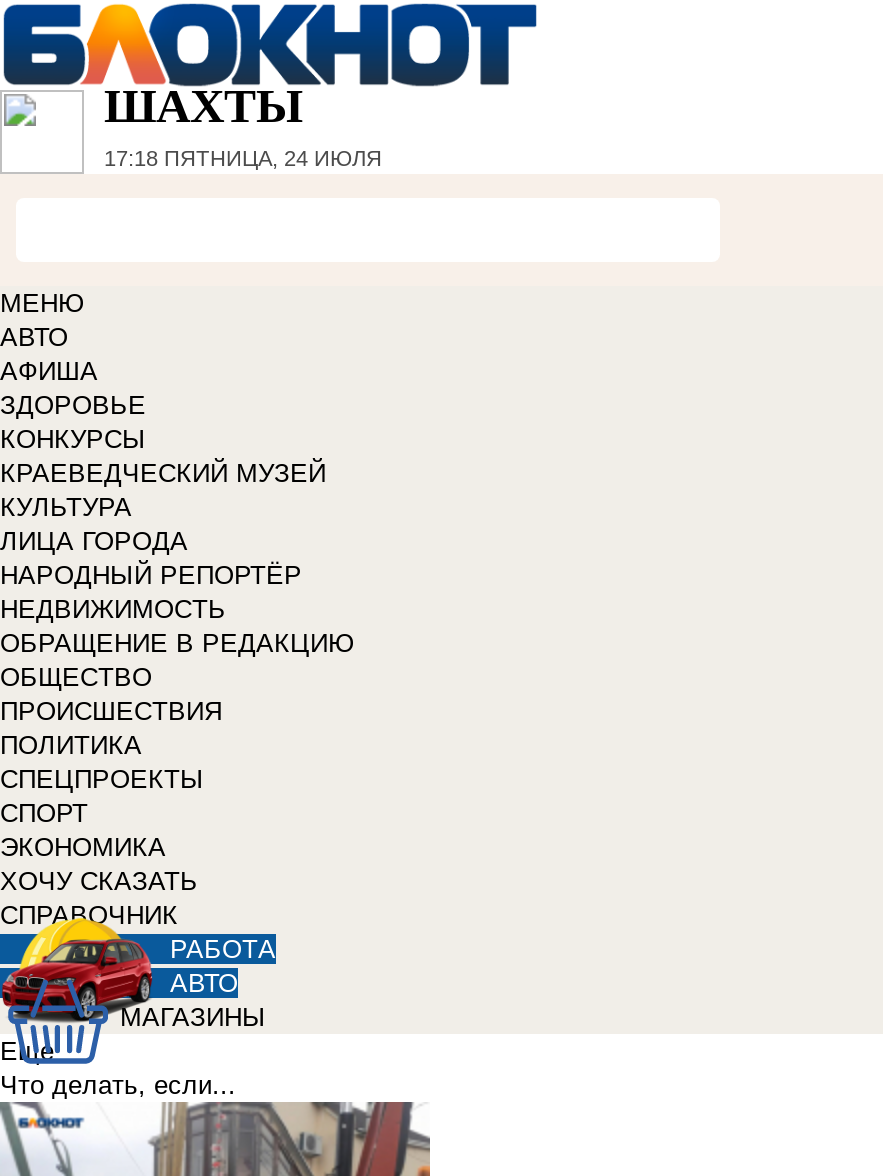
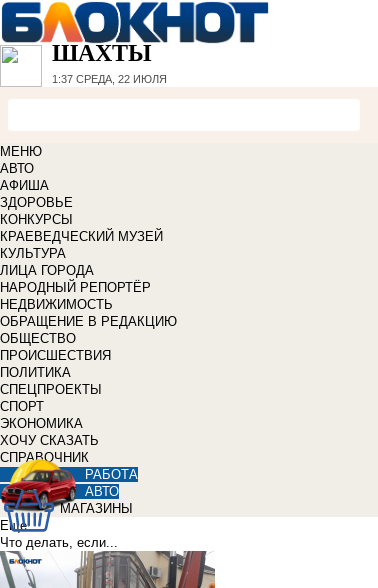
[104,147,382,171] 17:18 ПЯТНИЦА, 24 ИЮЛЯ -> [52,73,167,85] 1:37 СРЕДА, 22 ИЮЛЯ

